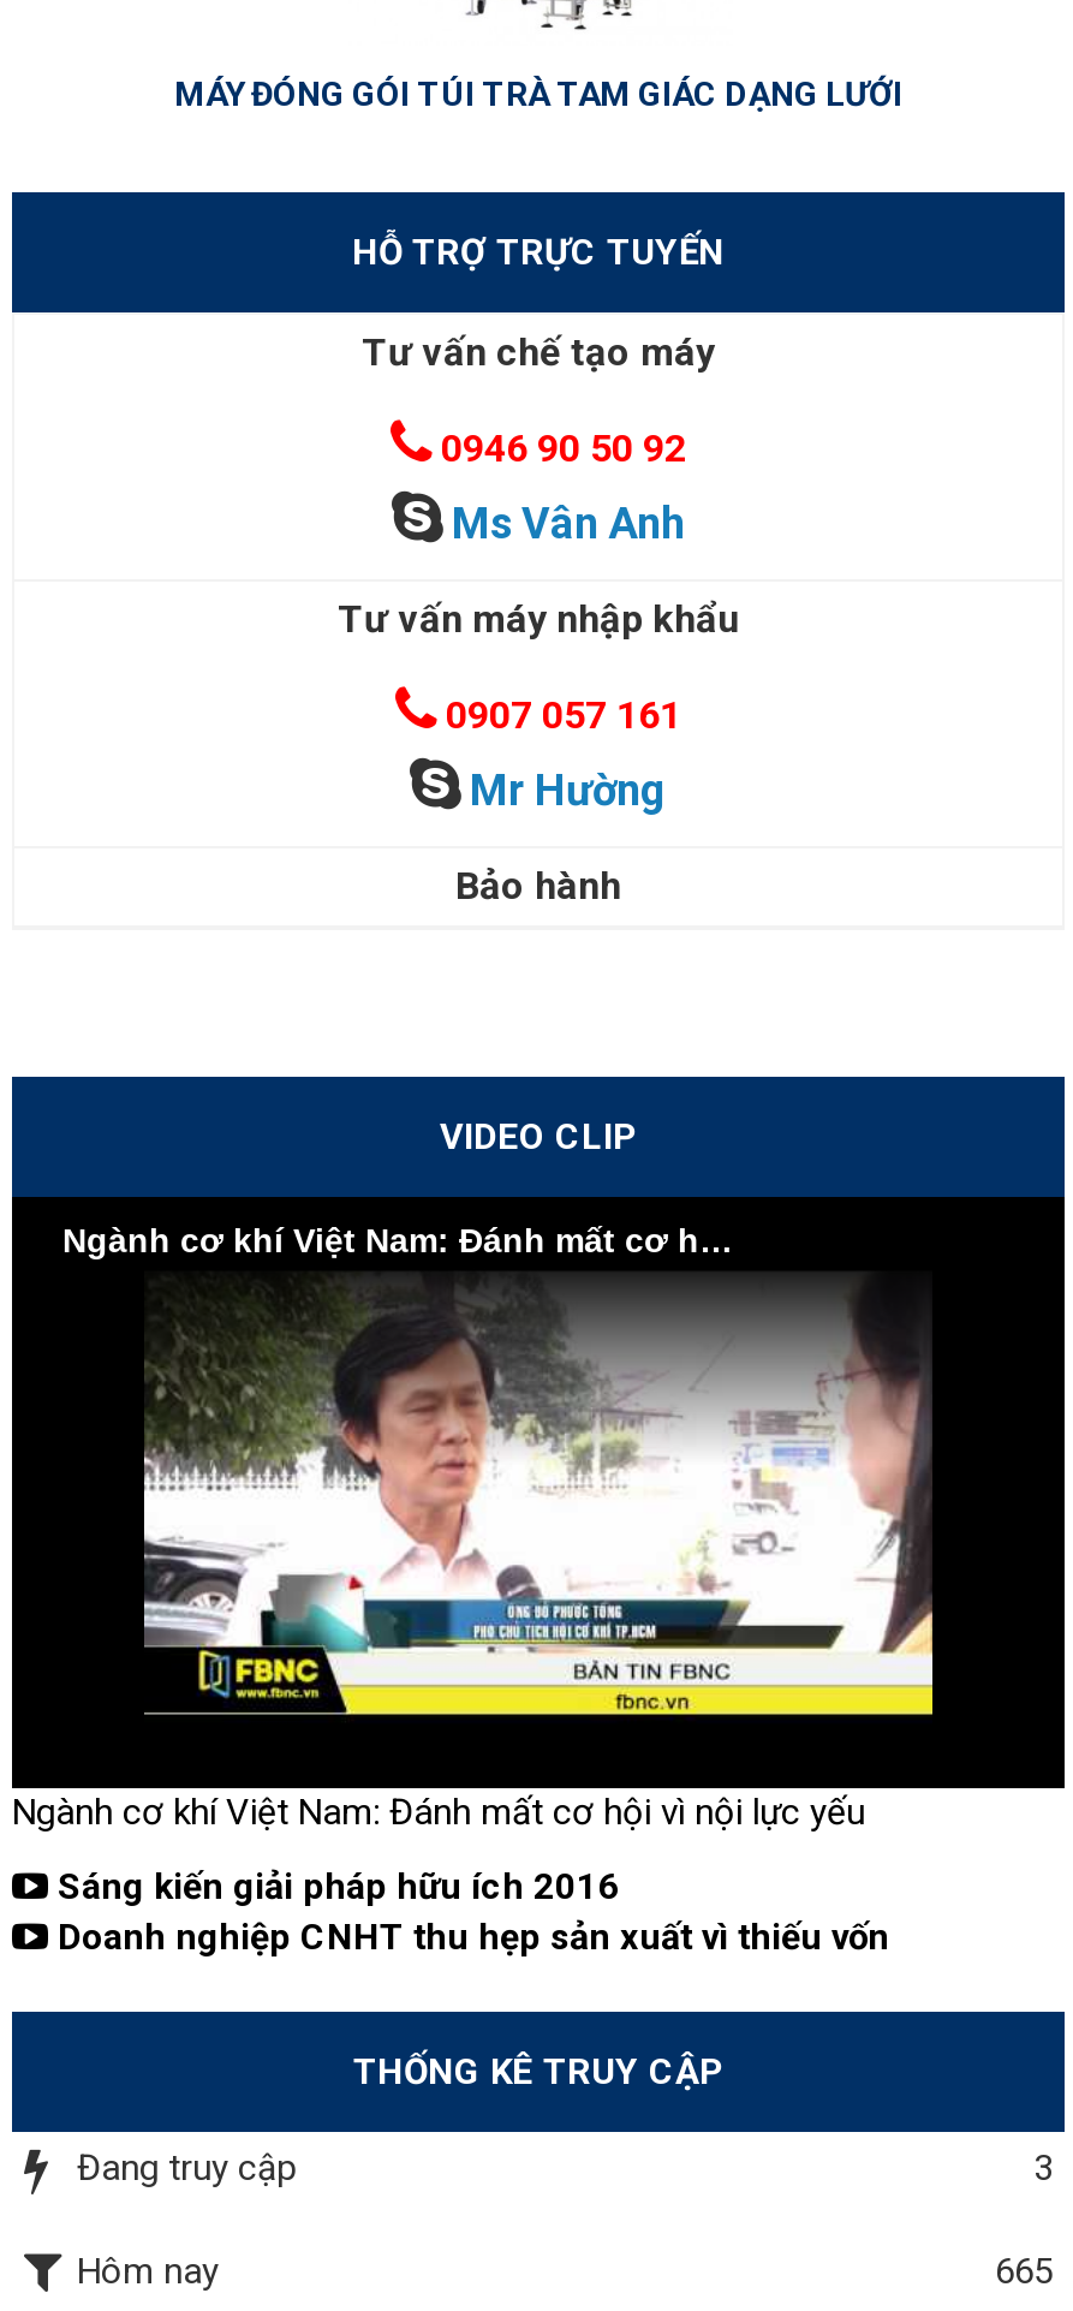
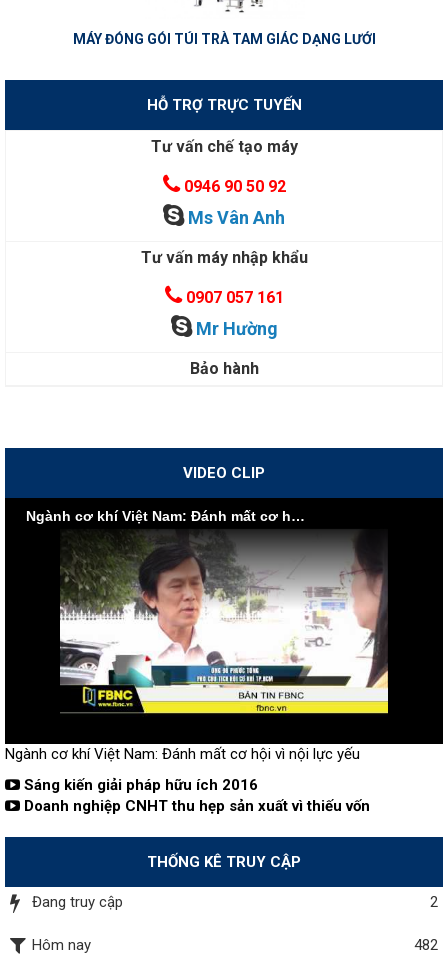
[1033,2147,1053,2191] 3 -> [430,893,438,911] 2
[995,2251,1053,2294] 665 -> [414,936,438,954] 482

